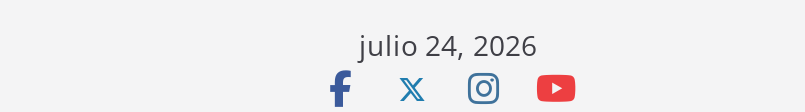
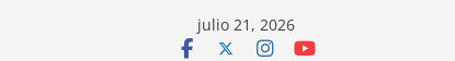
[359,26,537,64] julio 24, 2026 -> [197,14,294,35] julio 21, 2026

